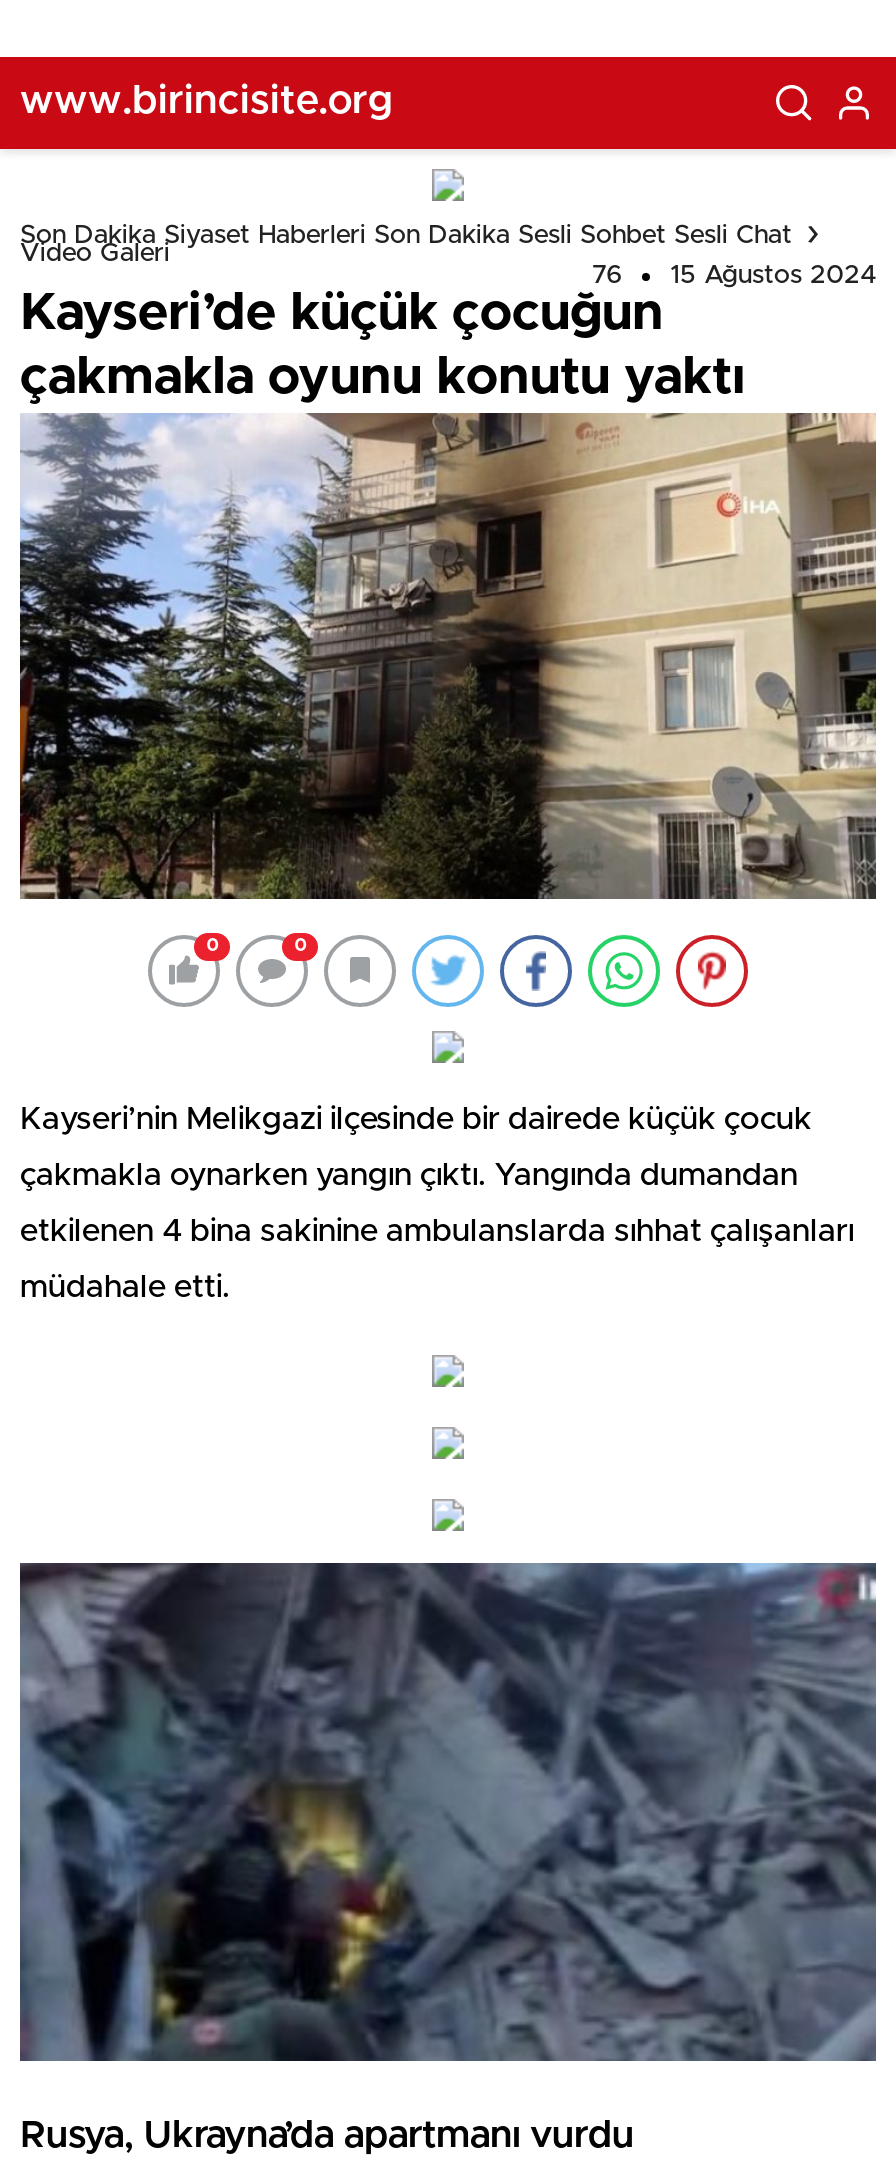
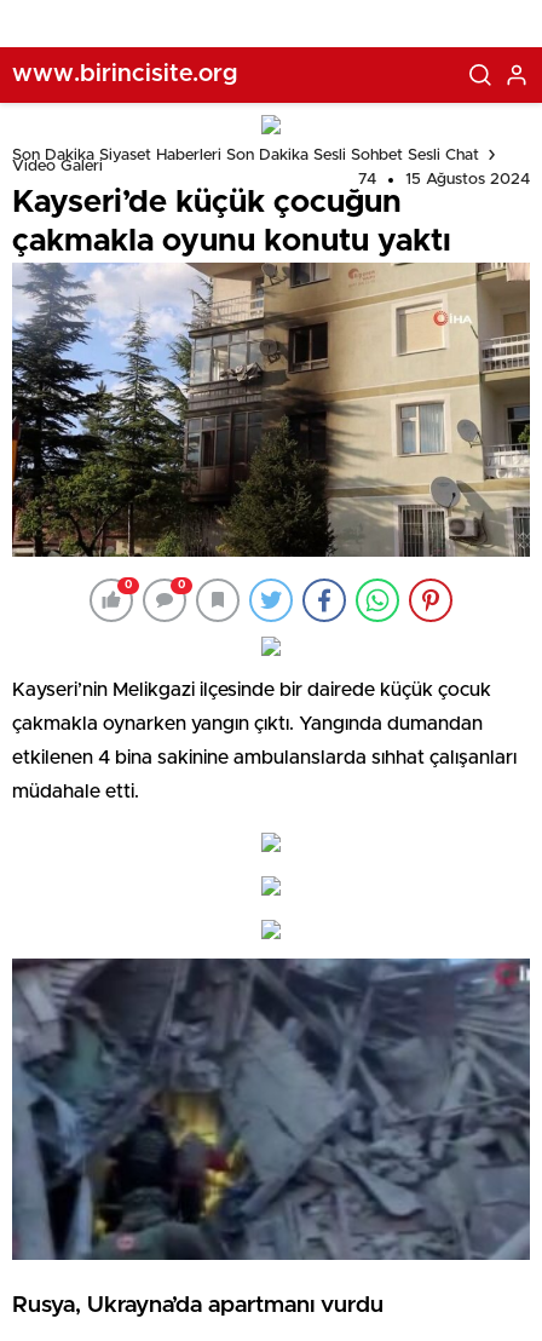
[592,263,876,289] 76 15 Ağustos 2024 -> [358,172,530,188] 74 15 Ağustos 2024

